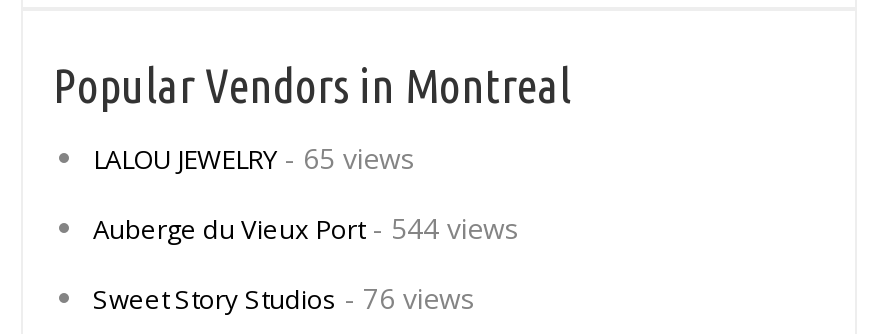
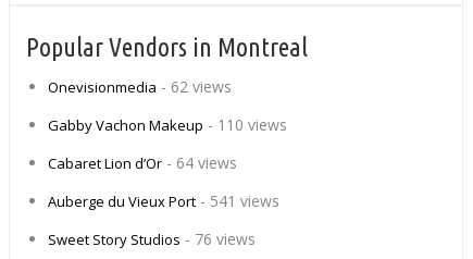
[93,139,519,247] LALOU JEWELRY - 65 views | Auberge du Vieux Port - 544 views -> [48,76,287,211] Onevisionmedia - 62 views | Gabby Vachon Makeup - 110 views | Cabaret Lion d’Or - 64 views | Auberge du Vieux Port - 541 views

